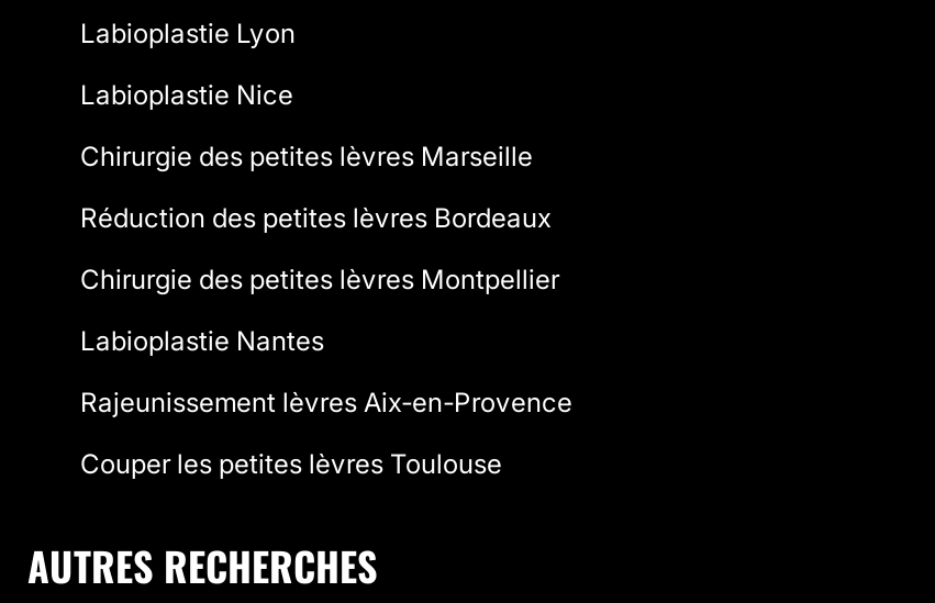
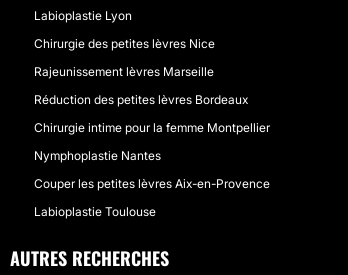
[80,78,293,111] Labioplastie Nice -> [34,36,215,51] Chirurgie des petites lèvres Nice
[80,139,533,172] Chirurgie des petites lèvres Marseille -> [34,64,214,79] Rajeunissement lèvres Marseille
[80,263,559,295] Chirurgie des petites lèvres Montpellier -> [34,120,270,135] Chirurgie intime pour la femme Montpellier
[80,324,324,357] Labioplastie Nantes -> [34,148,161,163] Nymphoplastie Nantes
[80,386,572,418] Rajeunissement lèvres Aix-en-Provence -> [34,176,270,191] Couper les petites lèvres Aix-en-Provence
[80,447,502,480] Couper les petites lèvres Toulouse -> [34,204,156,219] Labioplastie Toulouse

